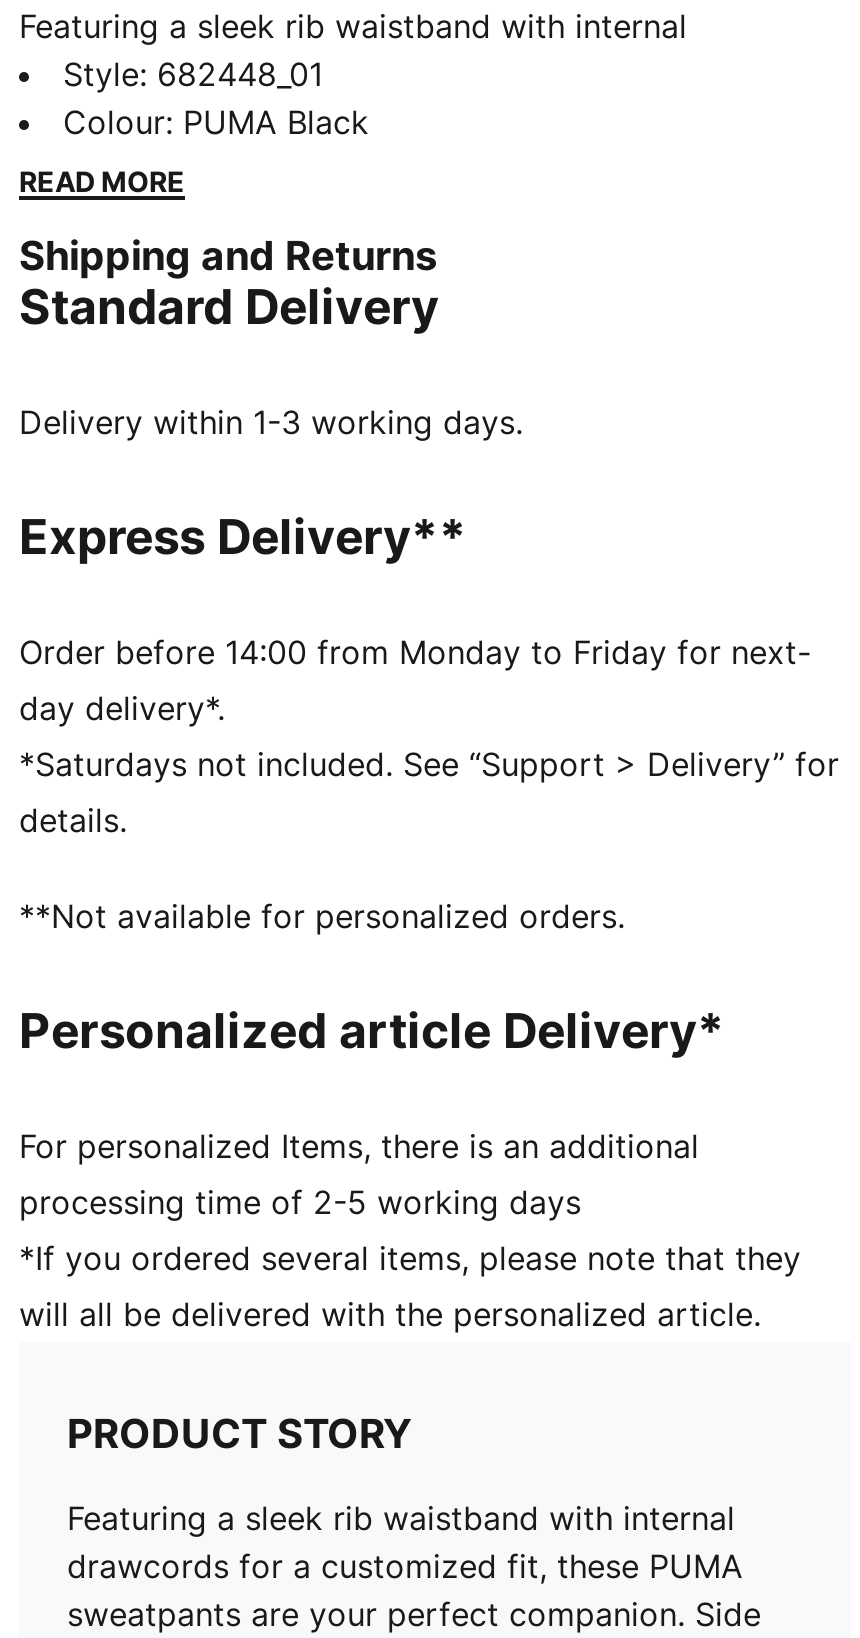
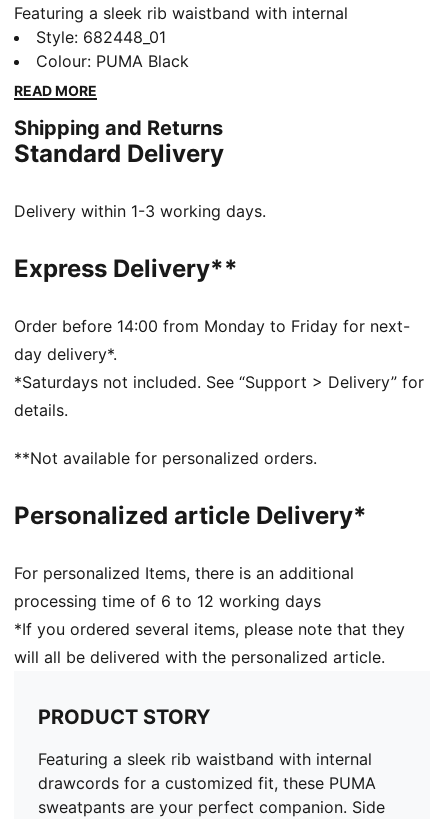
[19,1182,581,1222] processing time of 2-5 working days -> [14,591,321,611] processing time of 6 to 12 working days

